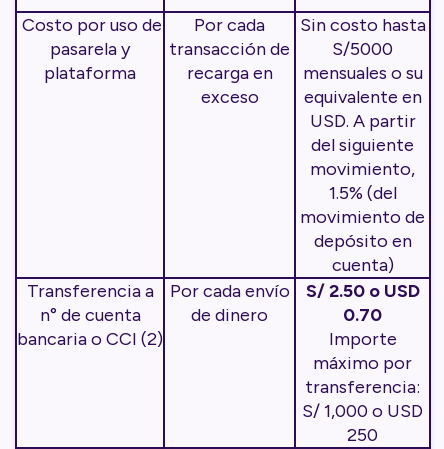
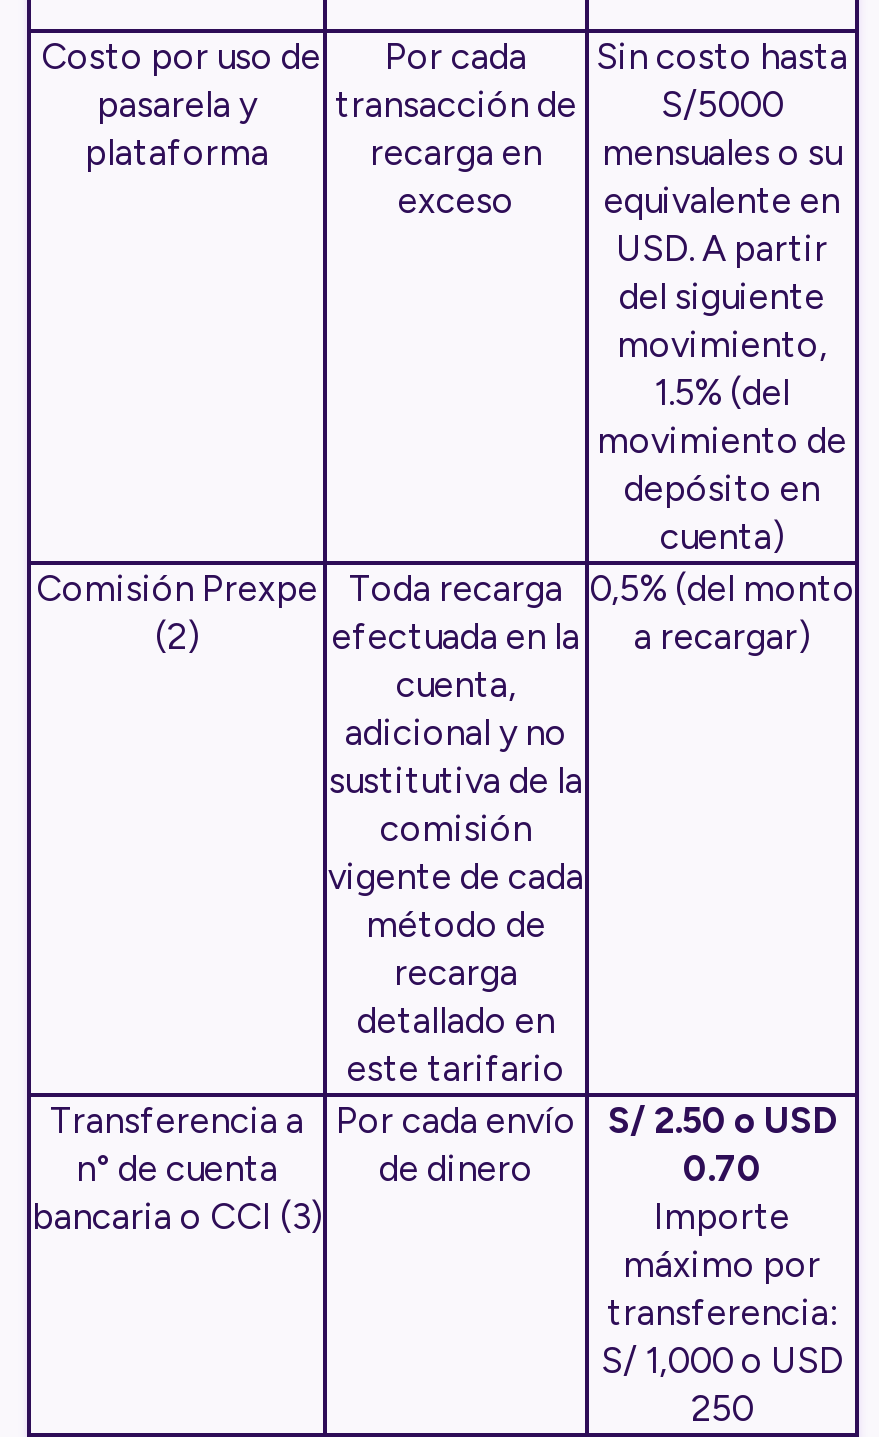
none -> [36,567,318,659] Comisión Prexpe | (2)
none -> [328,567,584,1091] Toda recarga | efectuada en la | cuenta, | adicional y no | sustitutiva de la | comisión | vigente de cada | método de | recarga | detallado en | este tarifario
none -> [589,567,855,659] 0,5% (del monto | a recargar)
[17,328,163,350] bancaria o CCI (2) -> [32,1195,322,1239] bancaria o CCI (3)

